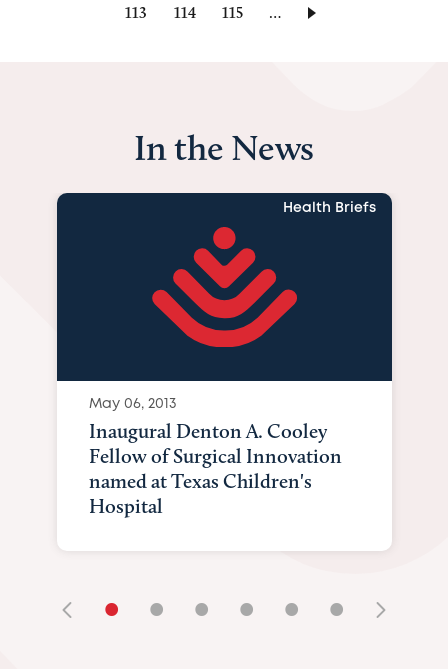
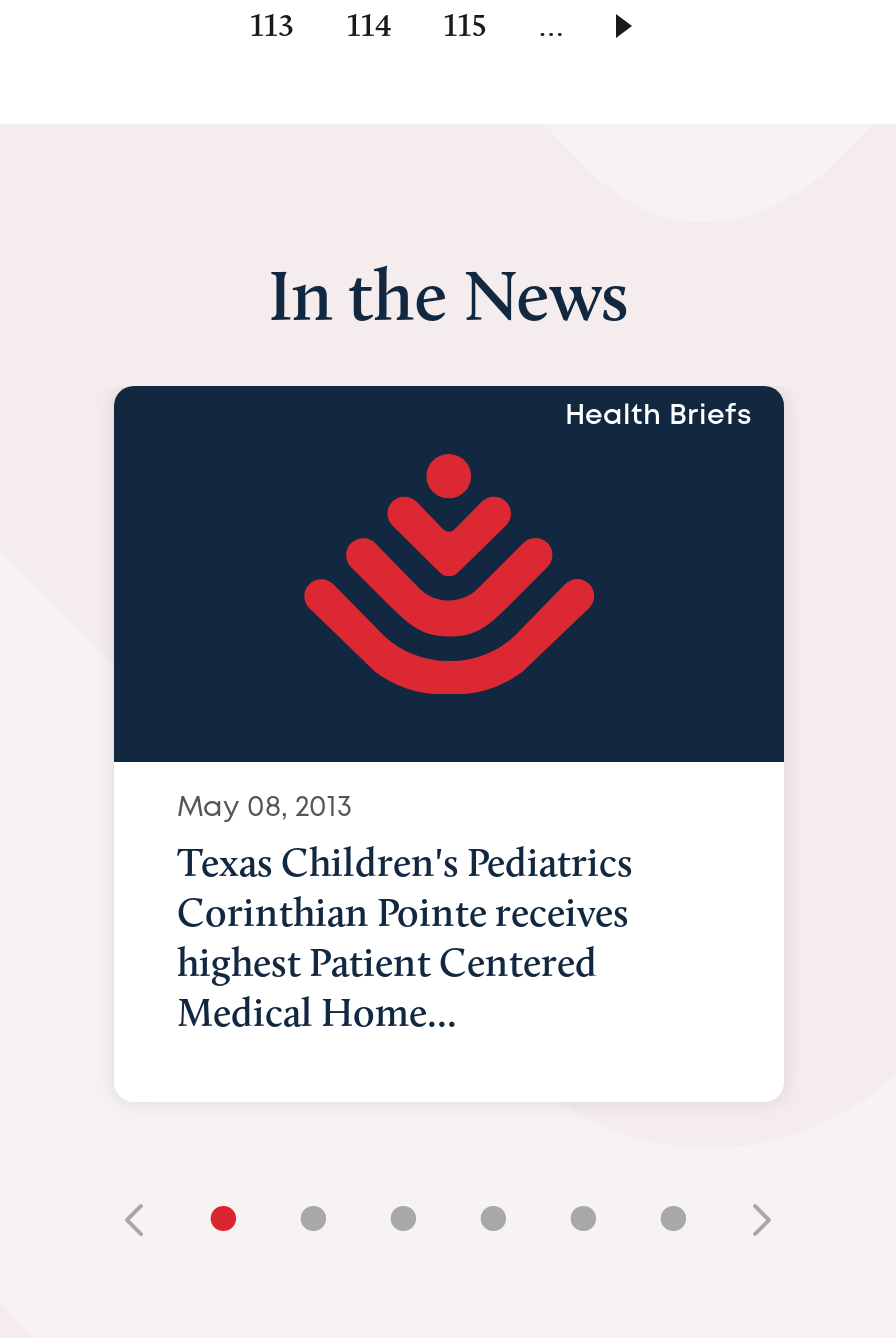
[88,398,341,518] May 06, 2013 | Inaugural Denton A. Cooley | Fellow of Surgical Innovation | named at Texas Children's | Hospital -> [177,796,633,1036] May 08, 2013 | Texas Children's Pediatrics | Corinthian Pointe receives | highest Patient Centered | Medical Home...

